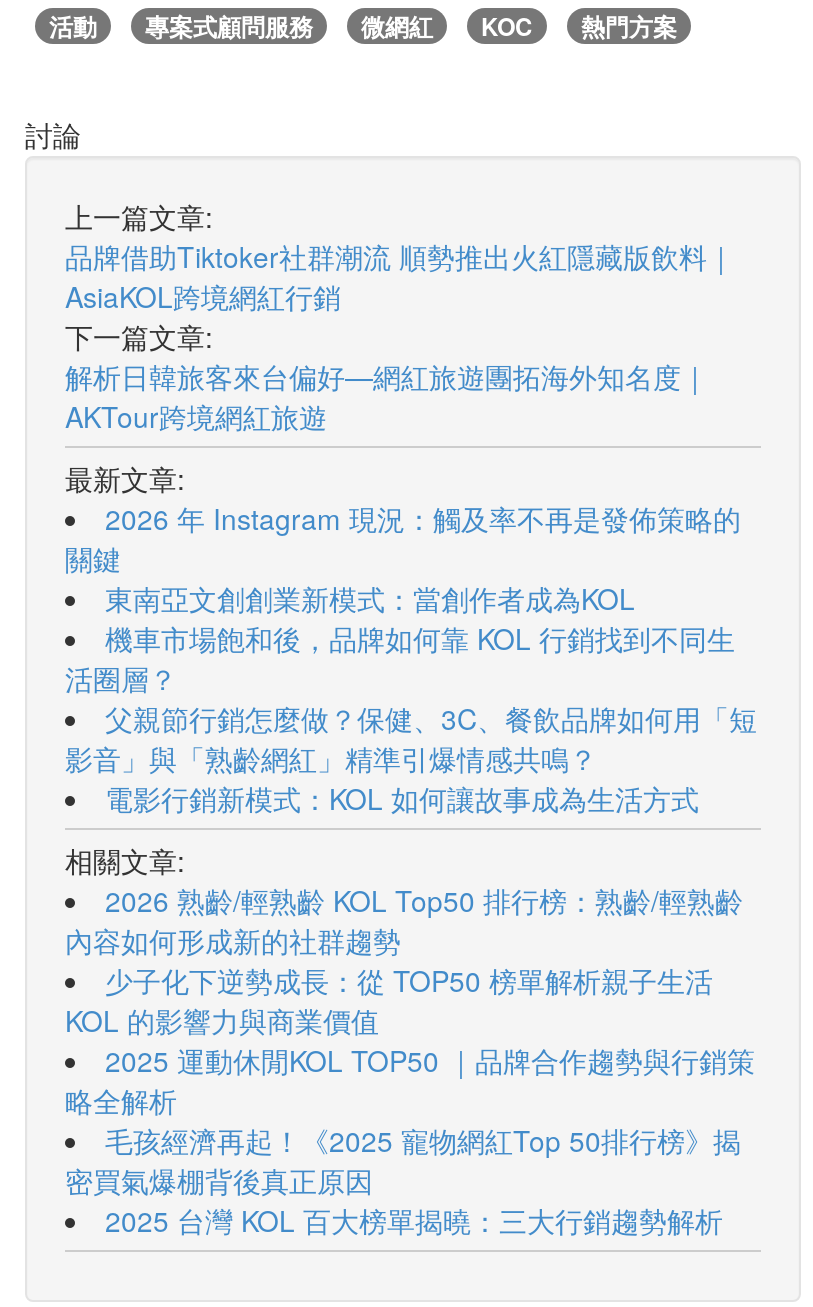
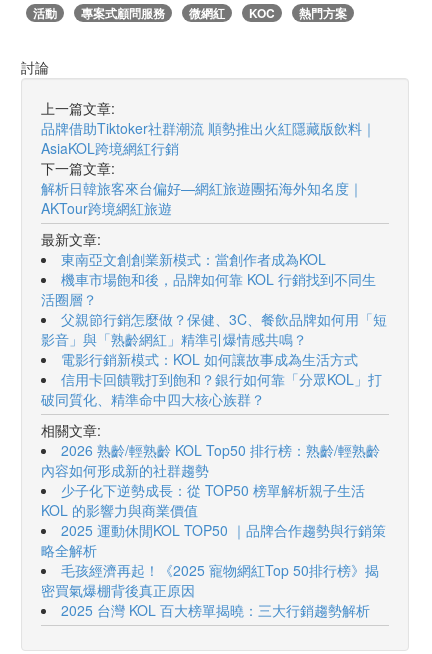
[65,498,741,578] 2026 年 Instagram 現況：觸及率不再是發佈策略的 | 關鍵 -> none
moved [65,578,757,818] -> [41,249,387,369]: 東南亞文創創業新模式：當創作者成為KOL | 機車市場飽和後，品牌如何靠 KOL 行銷找到不同生 | 活圈層？ | 父親節行銷怎麼做？保健、3C、餐飲品牌如何用「短 | 影音」與「熟齡網紅」精準引爆情感共鳴？ | 電影行銷新模式：KOL 如何讓故事成為生活方式
none -> [41,369,382,409] 信用卡回饋戰打到飽和？銀行如何靠「分眾KOL」打 | 破同質化、精準命中四大核心族群？

